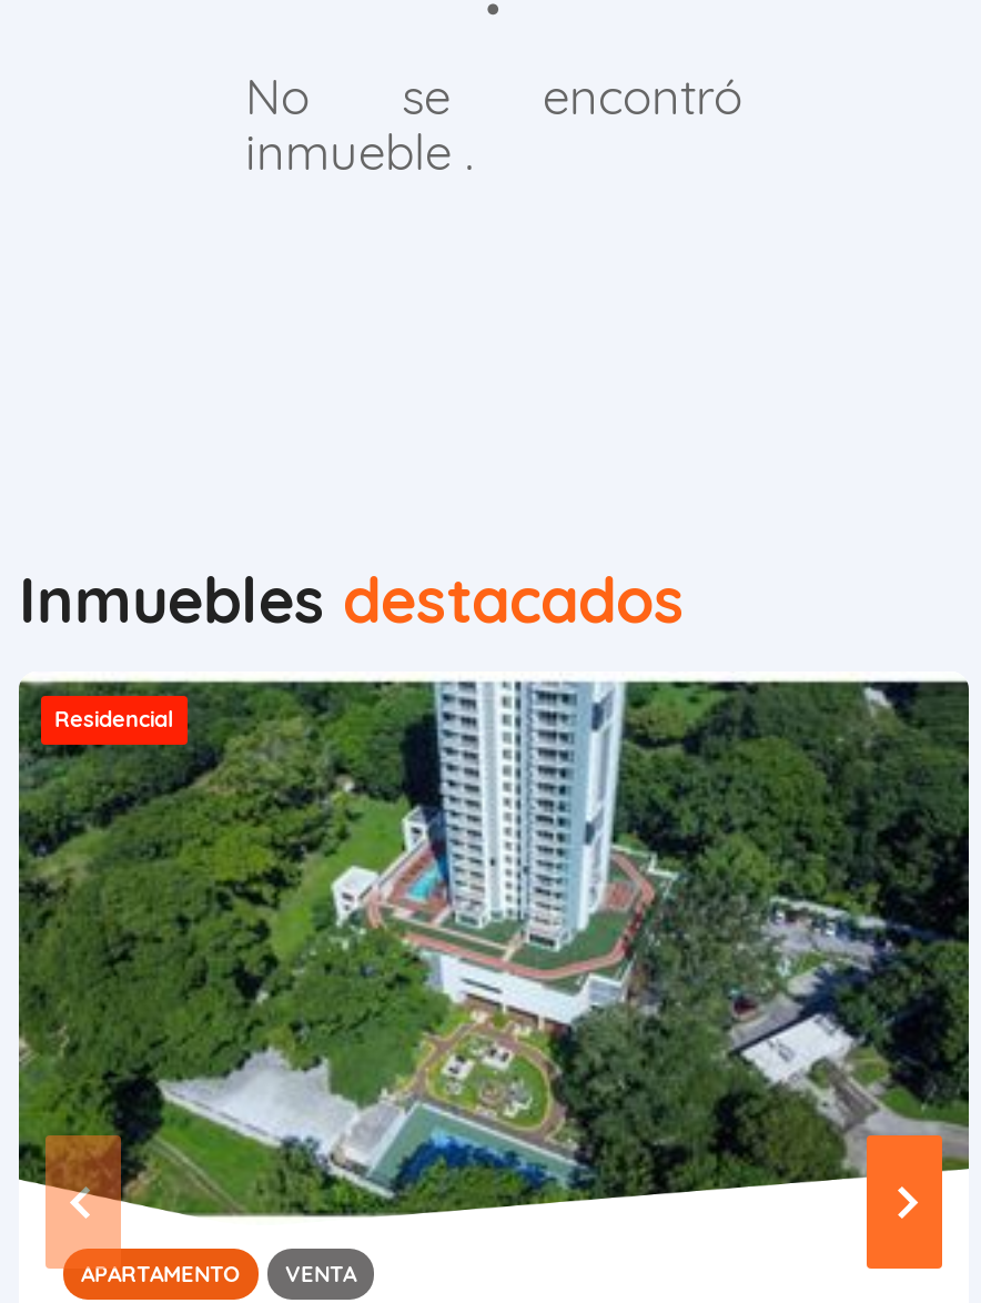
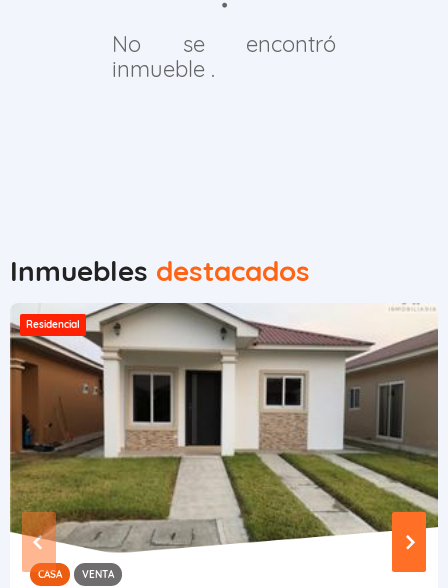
[17,671,971,1289] [image] | APARTAMENTO -> [9,302,439,581] [image] | CASA

